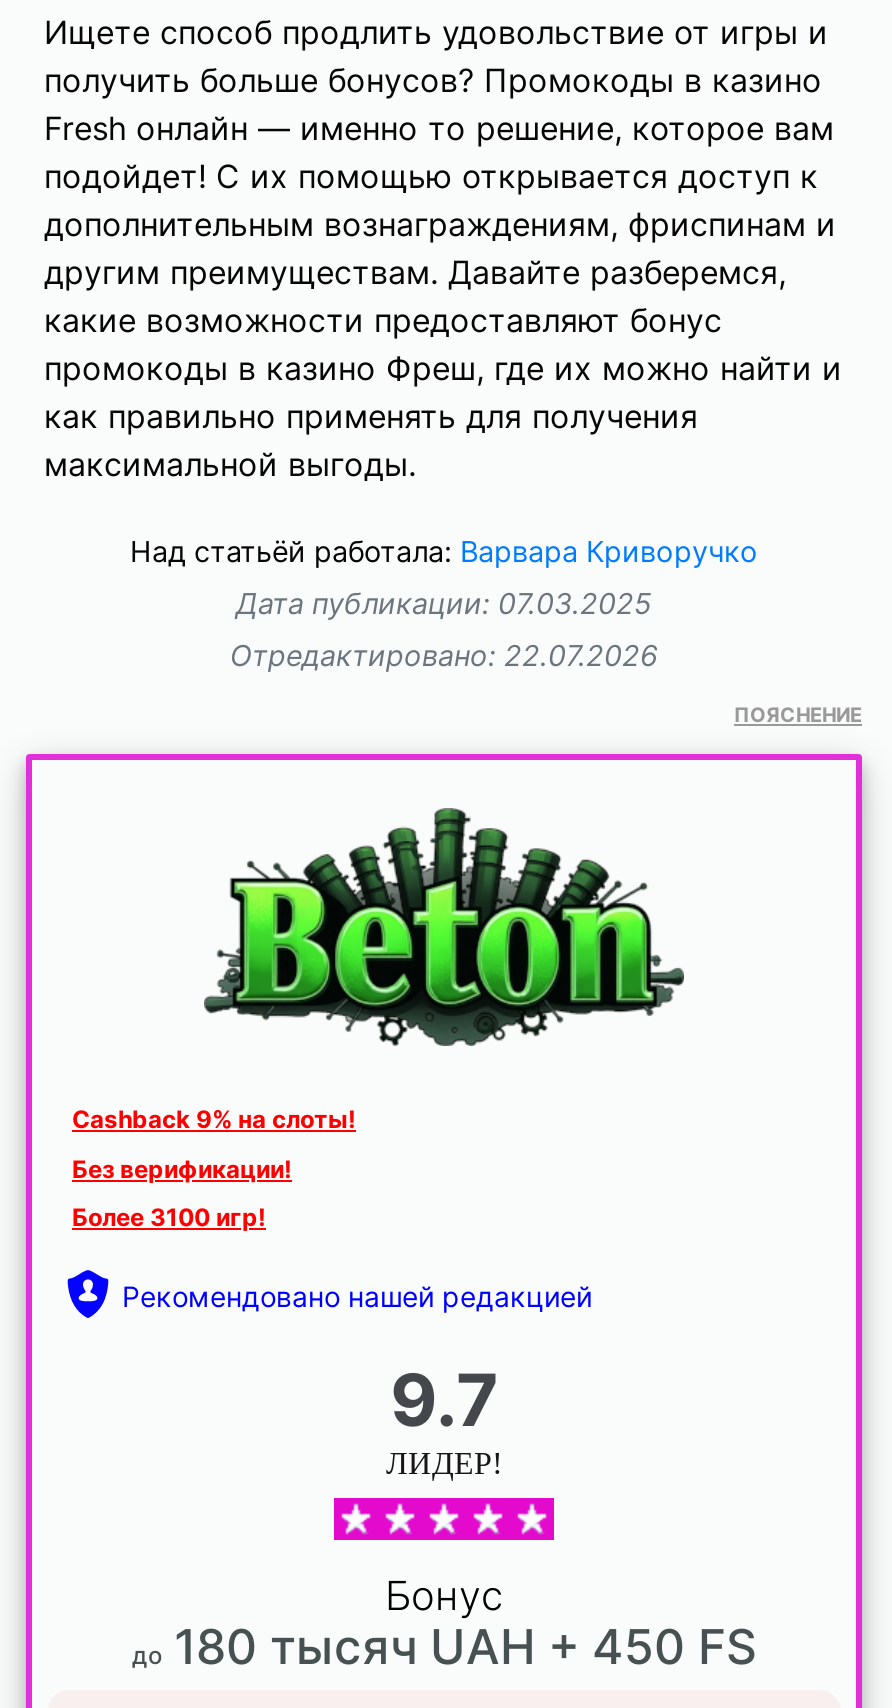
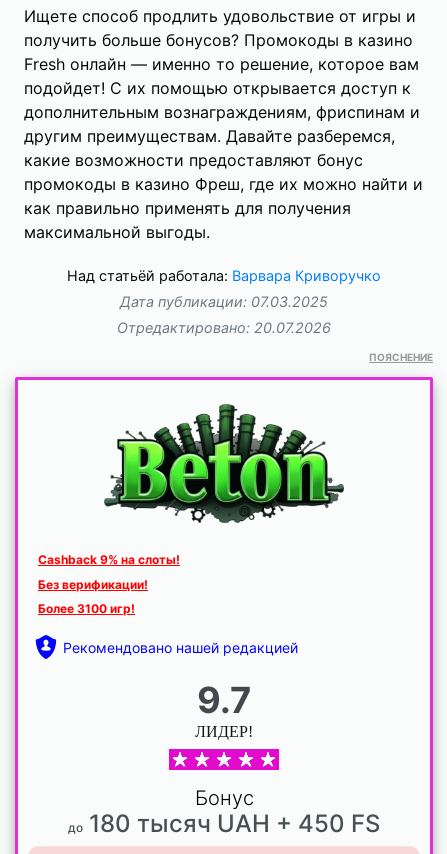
[230,638,658,672] Отредактировано: 22.07.2026 -> [117,319,331,336] Отредактировано: 20.07.2026

